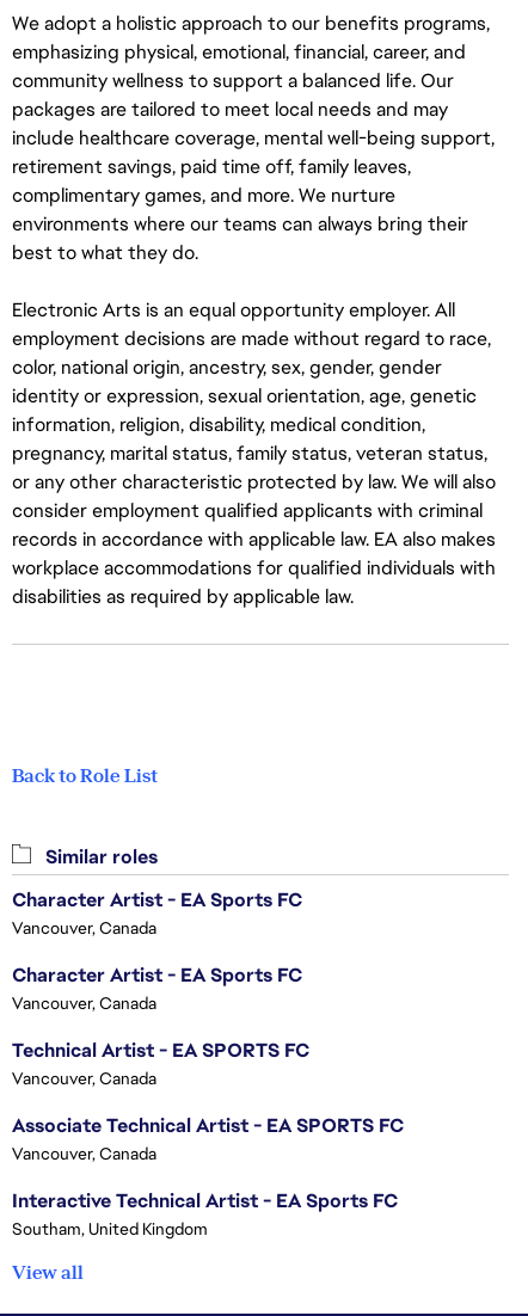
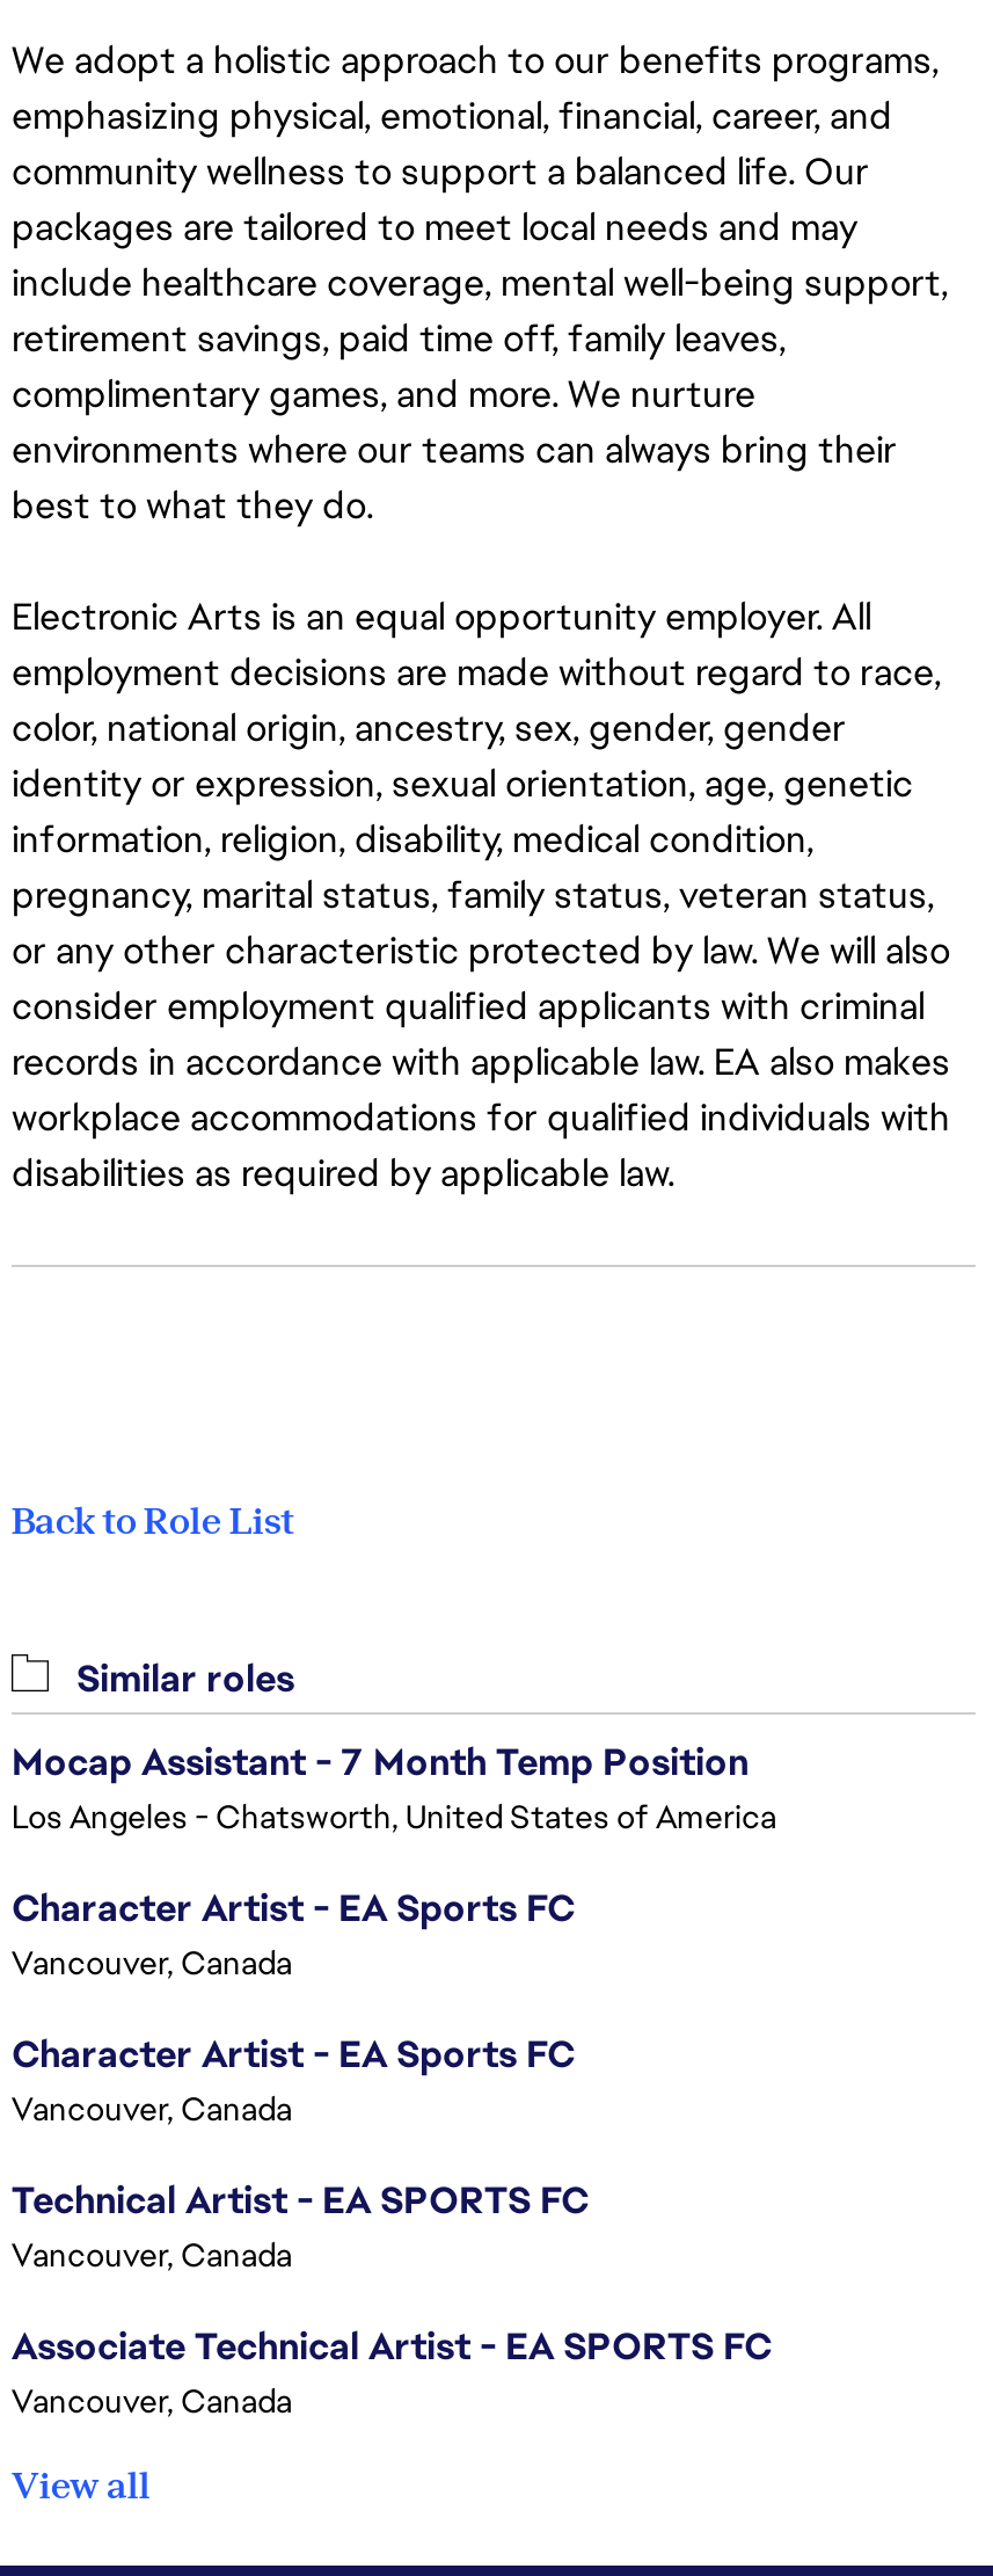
none -> [12,1738,776,1838] Mocap Assistant - 7 Month Temp Position | Los Angeles - Chatsworth, United States of America
moved [12,887,404,1164] -> [12,1884,772,2422]: Character Artist - EA Sports FC | Vancouver, Canada | Character Artist - EA Sports FC | Vancouver, Canada | Technical Artist - EA SPORTS FC | Vancouver, Canada | Associate Technical Artist - EA SPORTS FC | Vancouver, Canada
[12,1188,398,1240] Interactive Technical Artist - EA Sports FC | Southam, United Kingdom -> none

